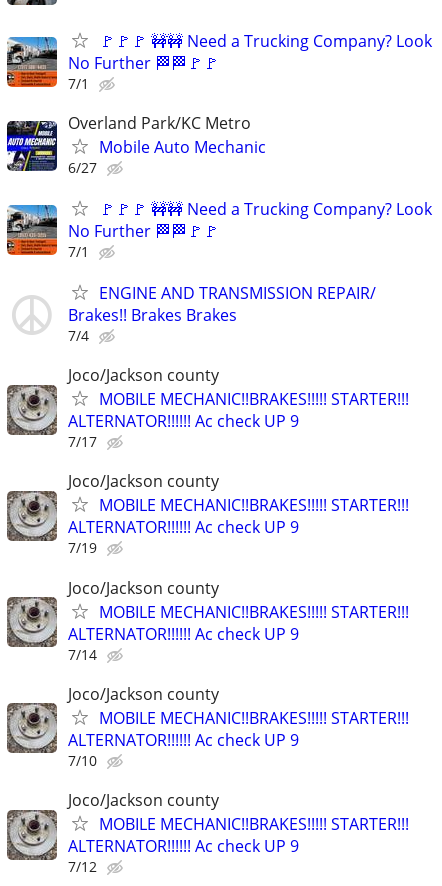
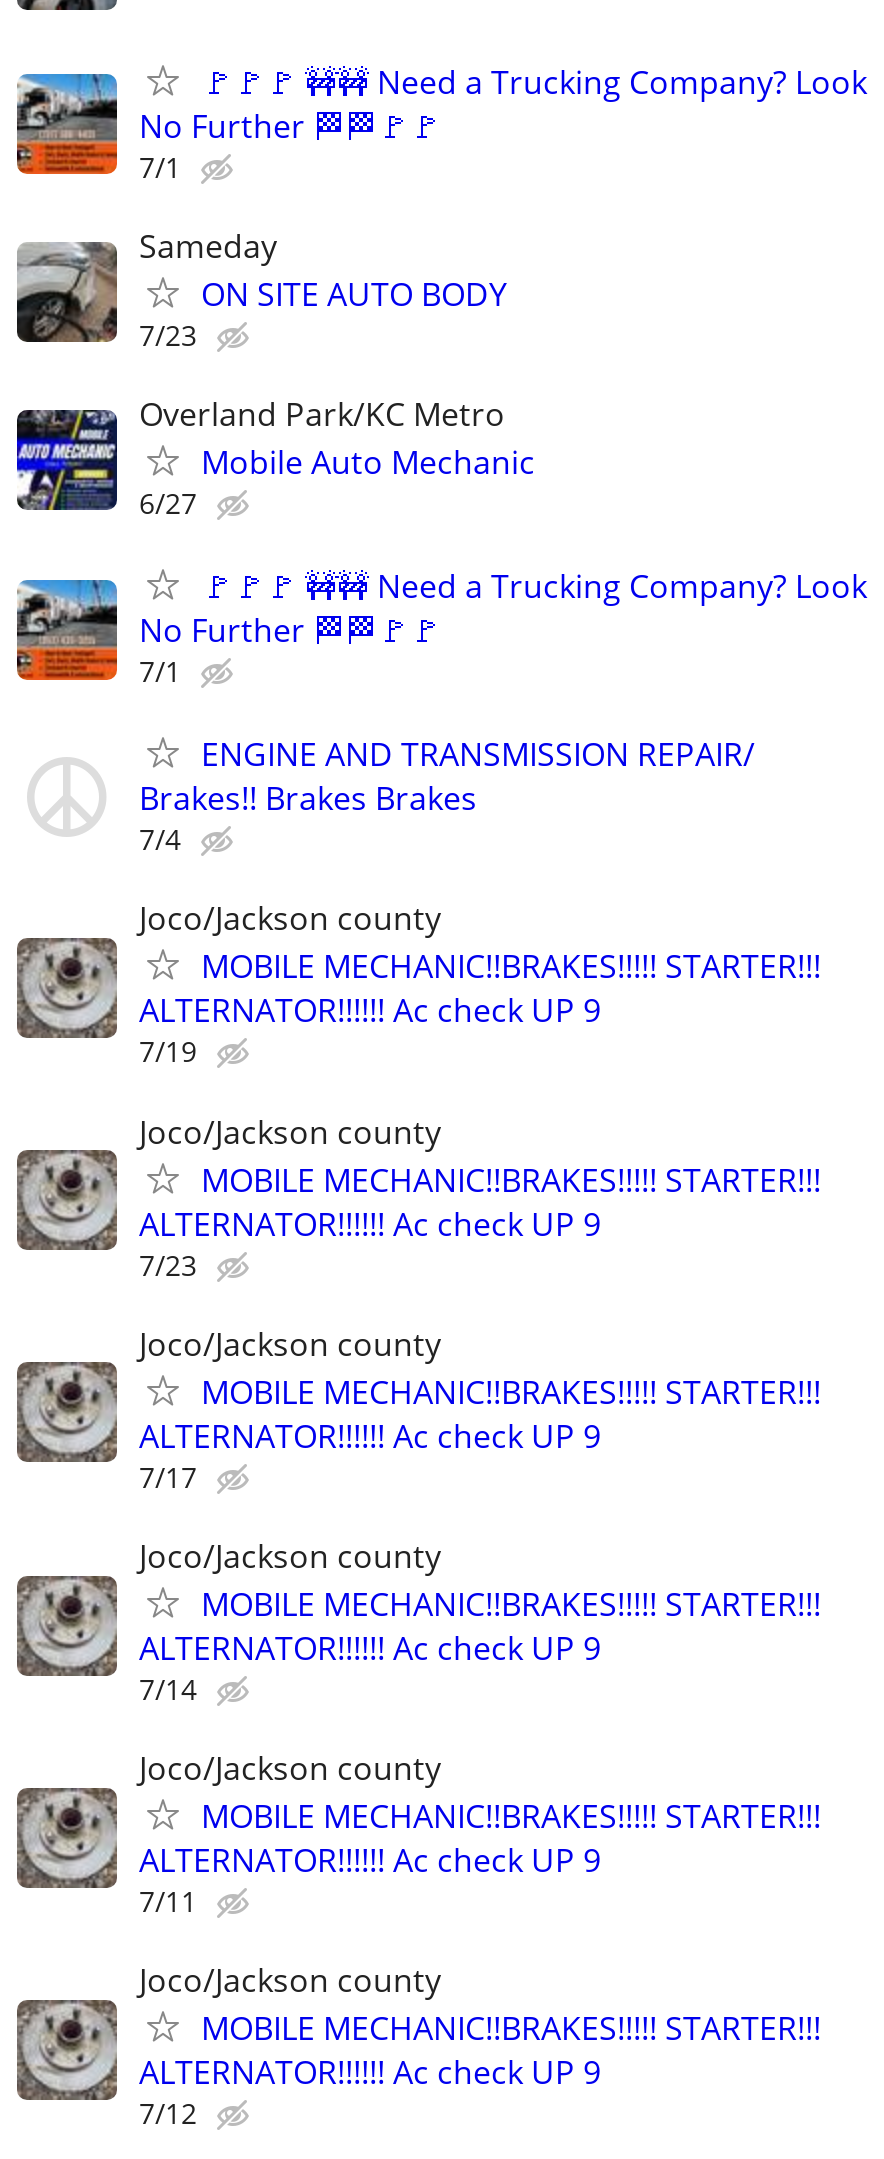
none -> [15,223,507,353] [image] | Sameday | ON SITE AUTO BODY | 7/23
[68,432,97,451] 7/17 -> [139,1033,197,1071] 7/19
[68,538,97,557] 7/19 -> [139,1245,821,1496] 7/23 | Joco/Jackson county | MOBILE MECHANIC!!BRAKES!!!!! STARTER!!! | ALTERNATOR!!!!!! Ac check UP 9 | 7/17
[68,751,97,770] 7/10 -> [139,1882,197,1920] 7/11

